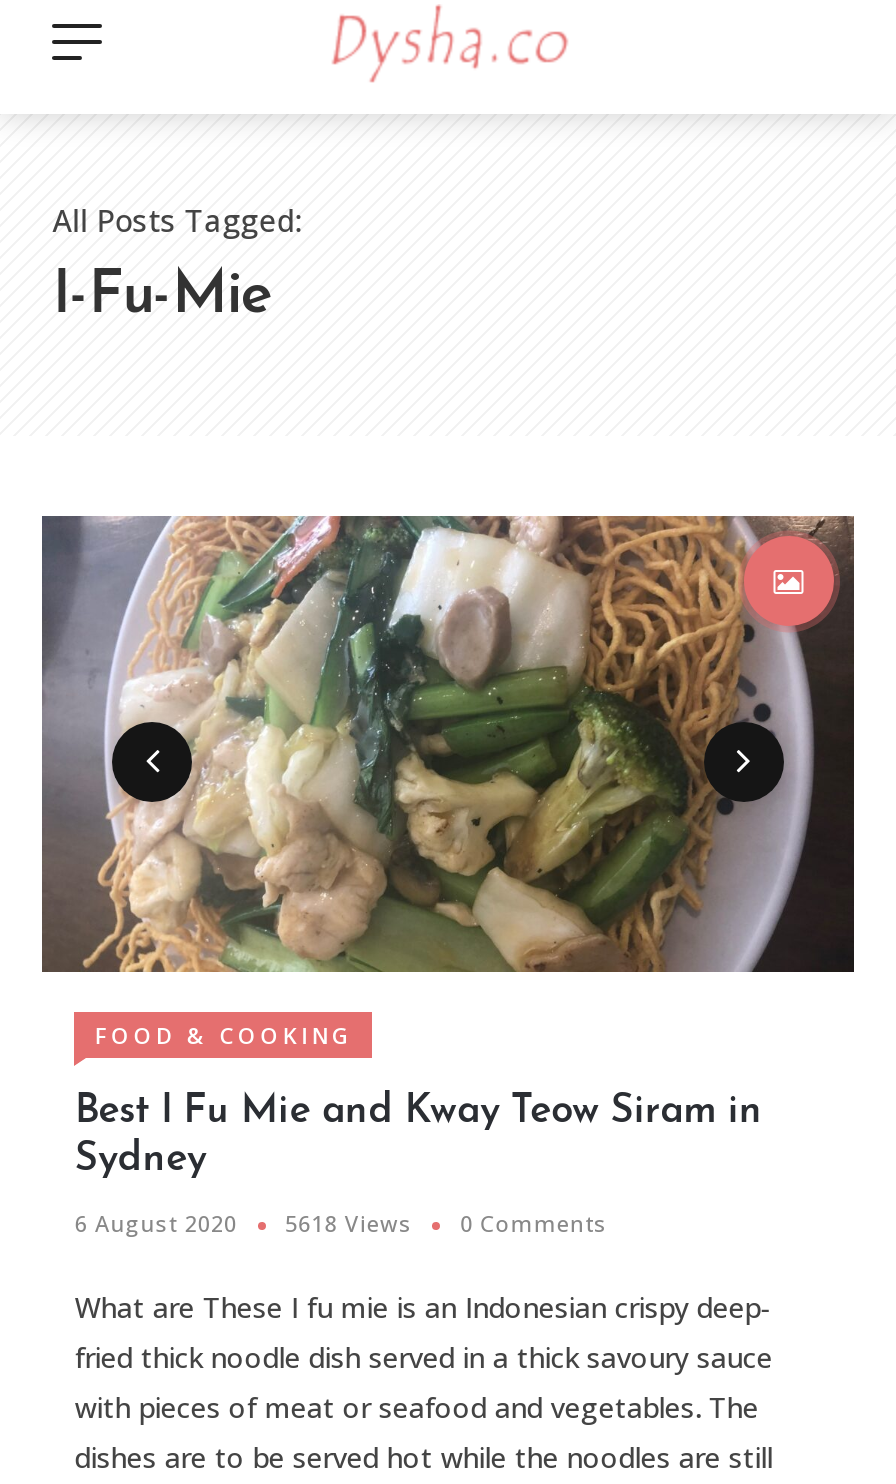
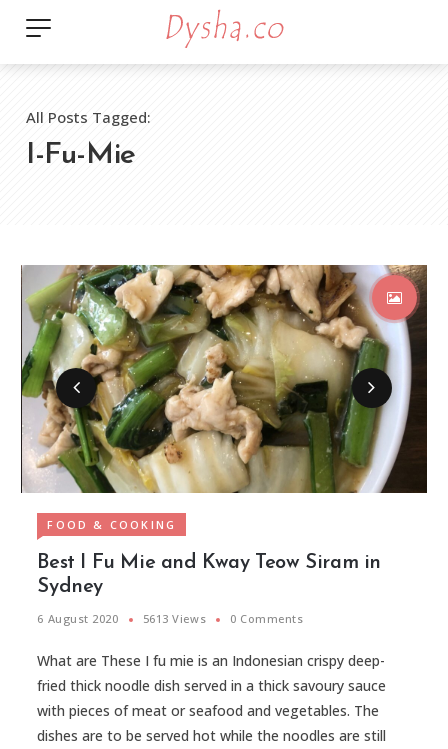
[40,514,824,974] [image] -> [20,264,414,494] [image]
[75,1209,607,1239] 6 August 2020 5618 Views 0 Comments -> [37,611,304,626] 6 August 2020 5613 Views 0 Comments

